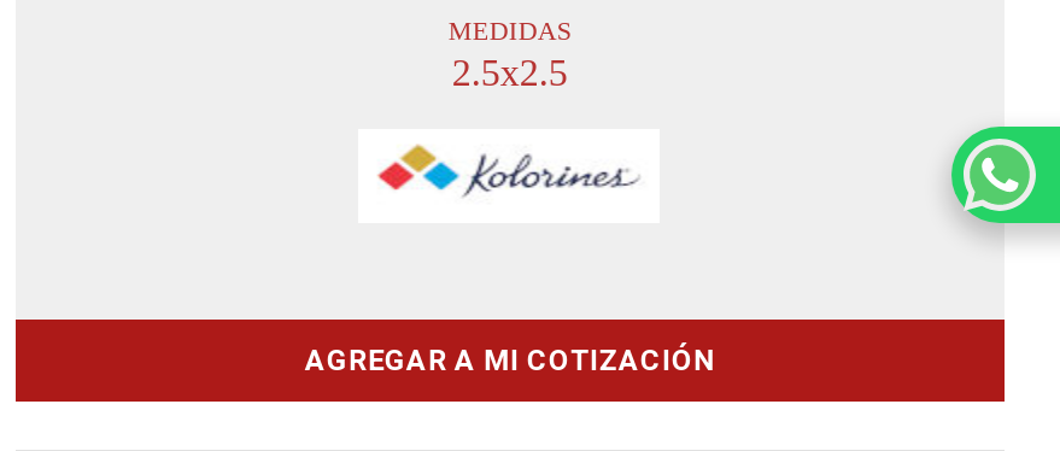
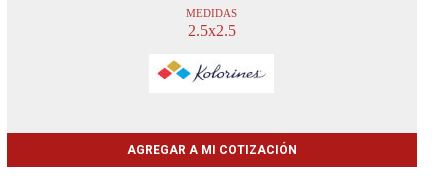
[947,123,1053,239] [image] -> none

